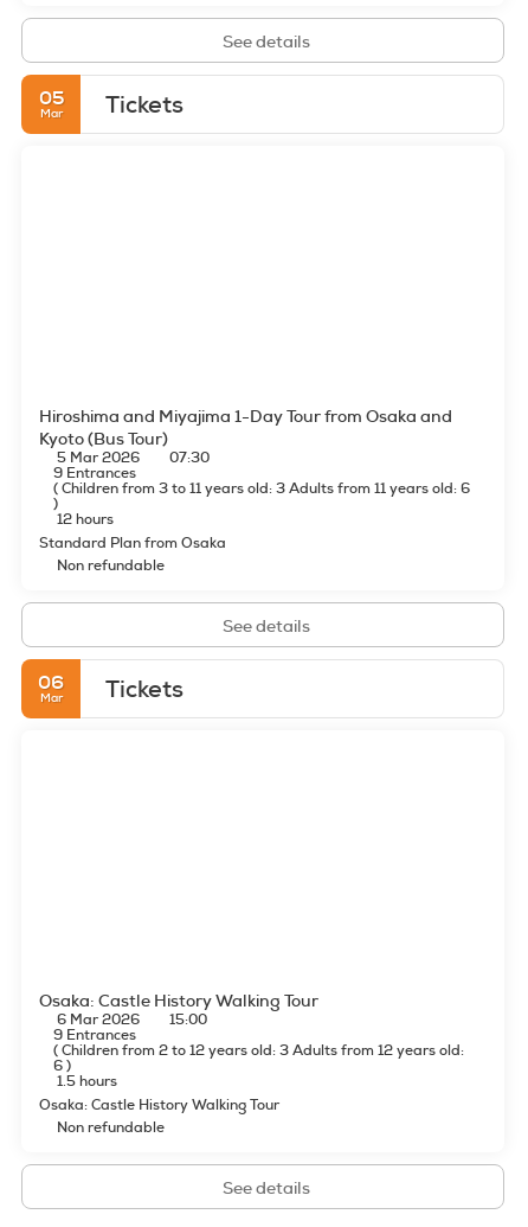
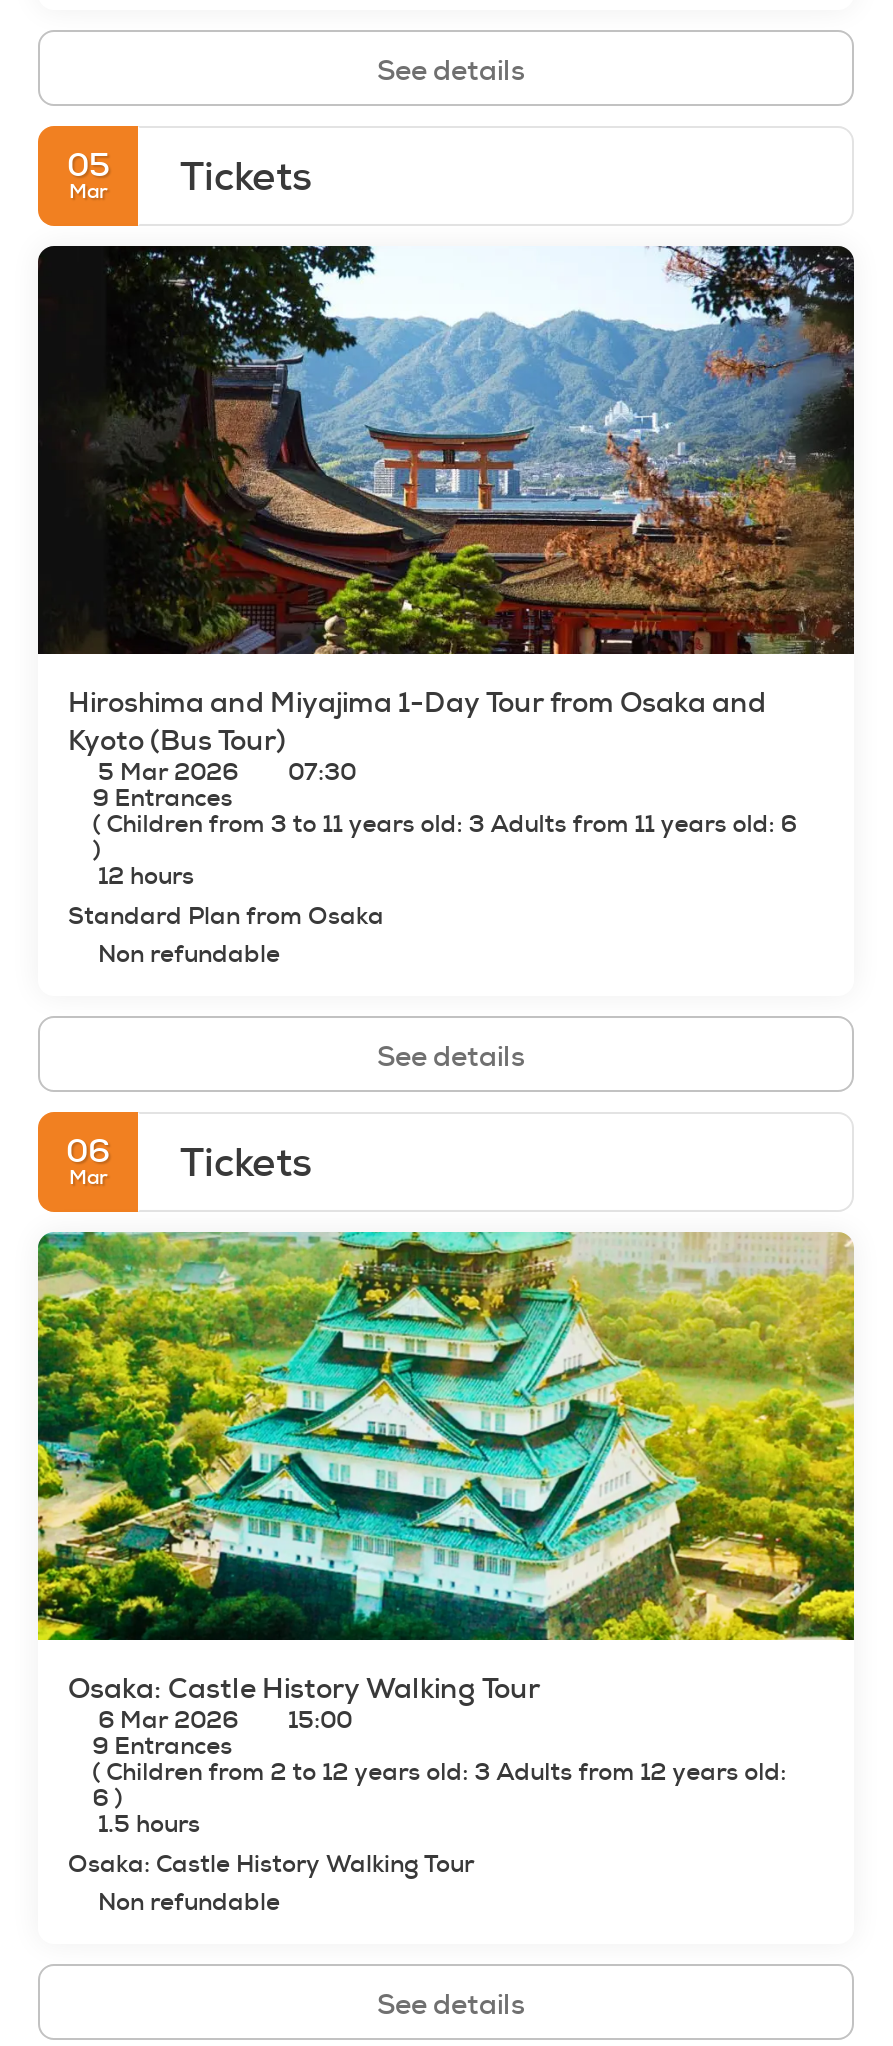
none -> [36,244,856,656] [image]
none -> [36,1230,856,1642] [image]

